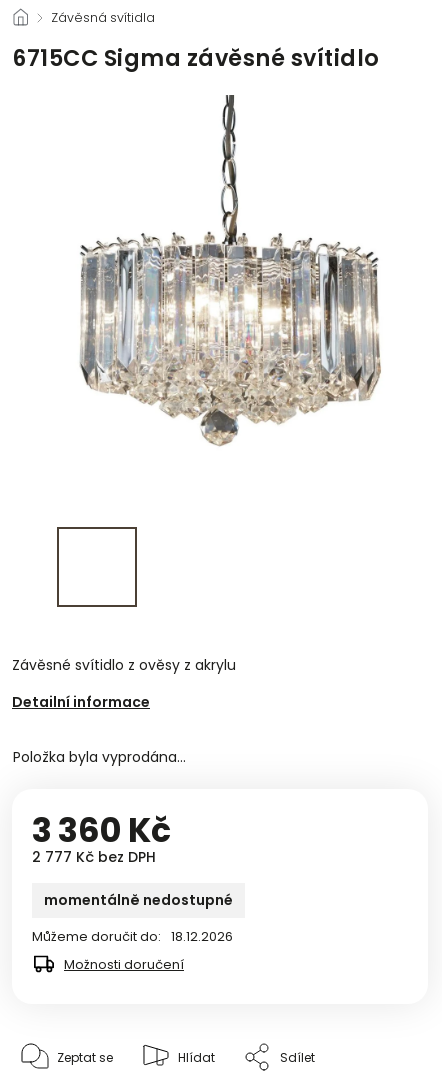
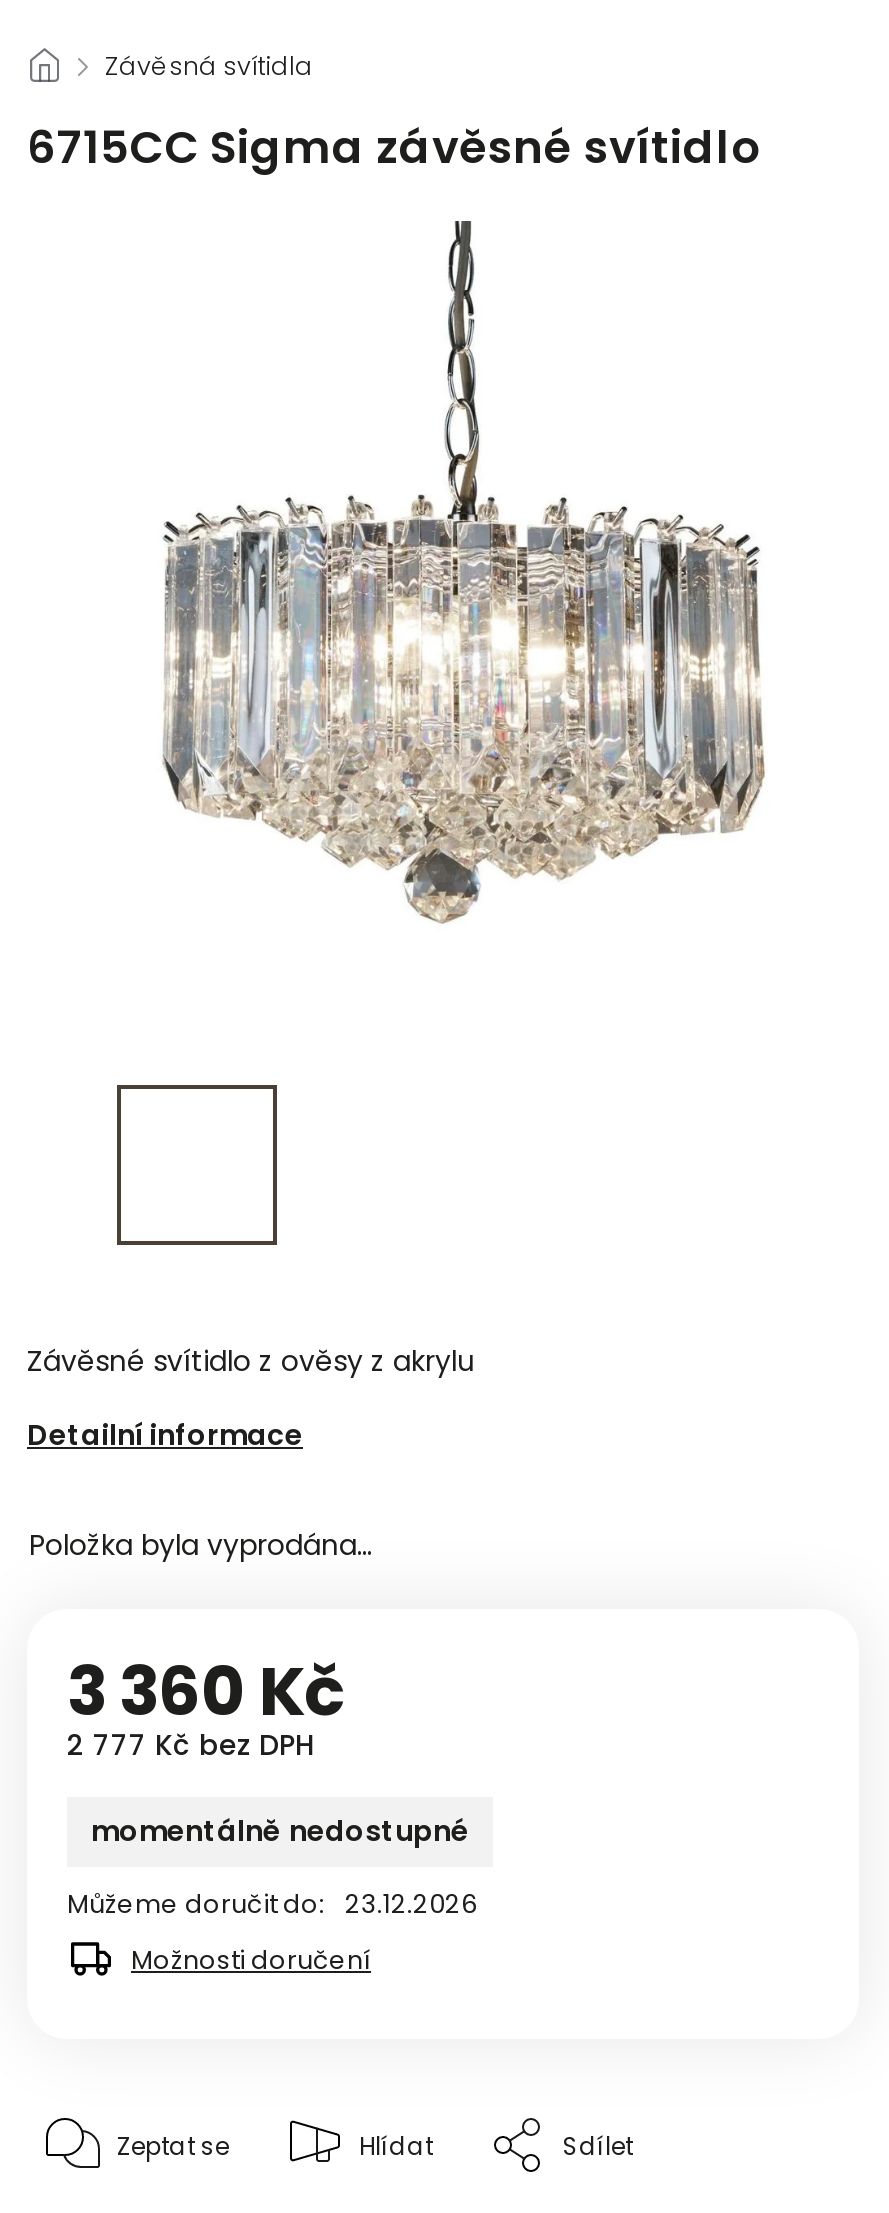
[32,928,233,945] Můžeme doručit do: 18.12.2026 -> [67,1887,477,1921] Můžeme doručit do: 23.12.2026

